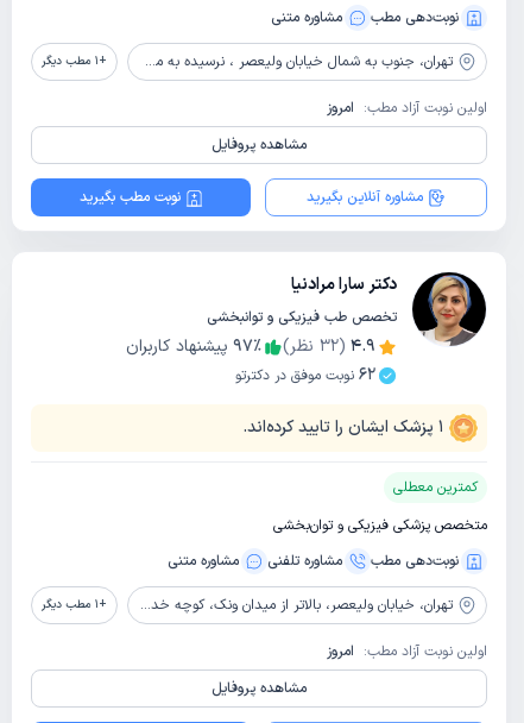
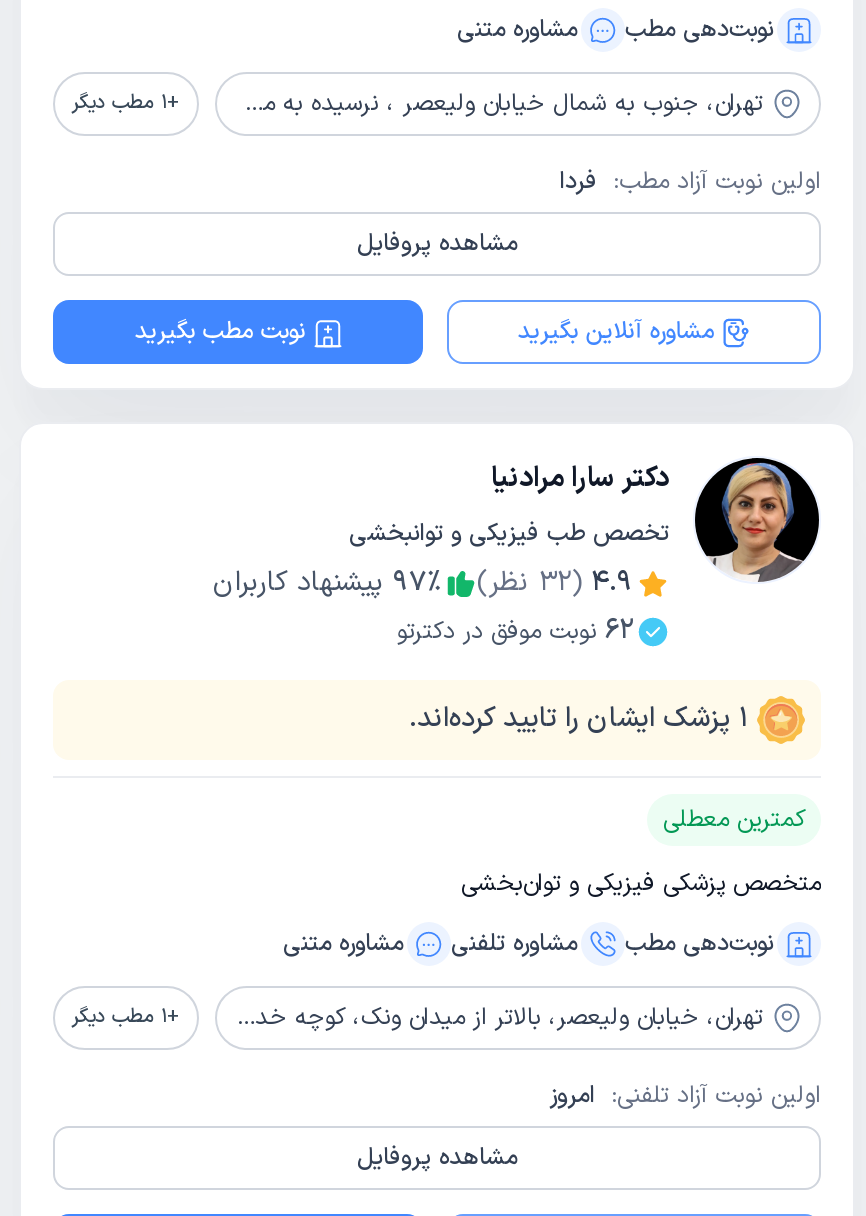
[327,98,487,119] اولین نوبت آزاد مطب: امروز -> [559,164,821,200] اولین نوبت آزاد مطب: فردا
[327,641,487,662] اولین نوبت آزاد مطب: امروز -> [549,1078,821,1114] اولین نوبت آزاد تلفنی: امروز

